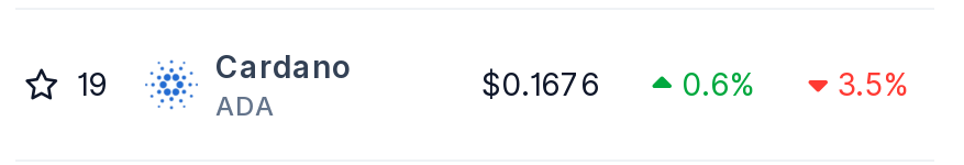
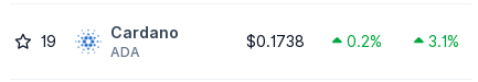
[481,64,600,101] $0.1676 -> [246,32,305,50] $0.1738
[682,64,754,101] 0.6% -> [347,32,382,50] 0.2%
[838,64,908,101] 3.5% -> [428,32,459,50] 3.1%

